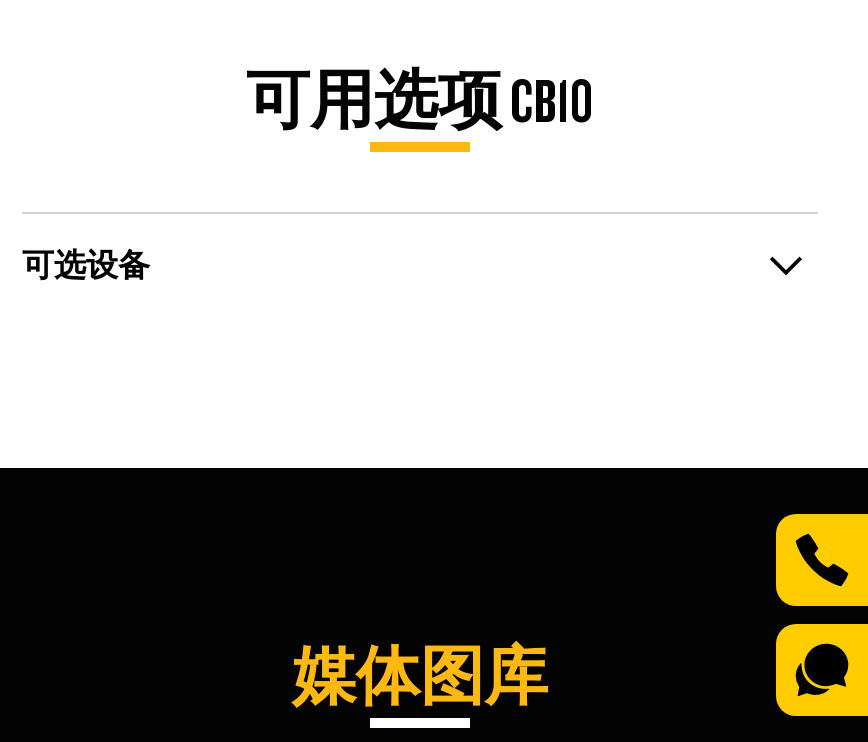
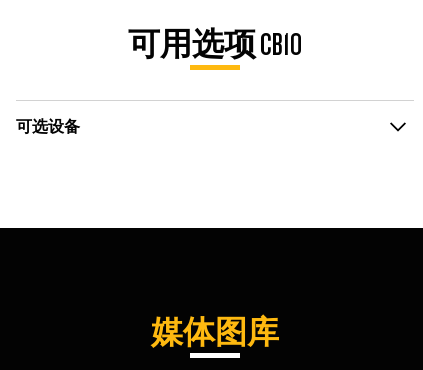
[774,512,862,608] [image] -> none
[774,622,862,718] [image] -> none

